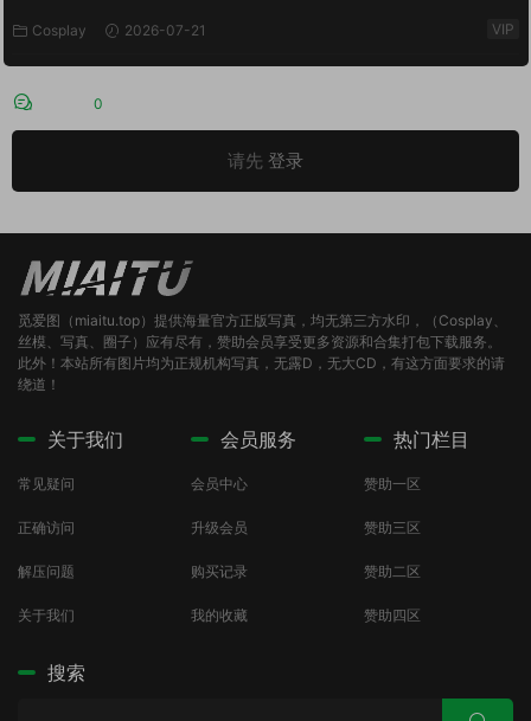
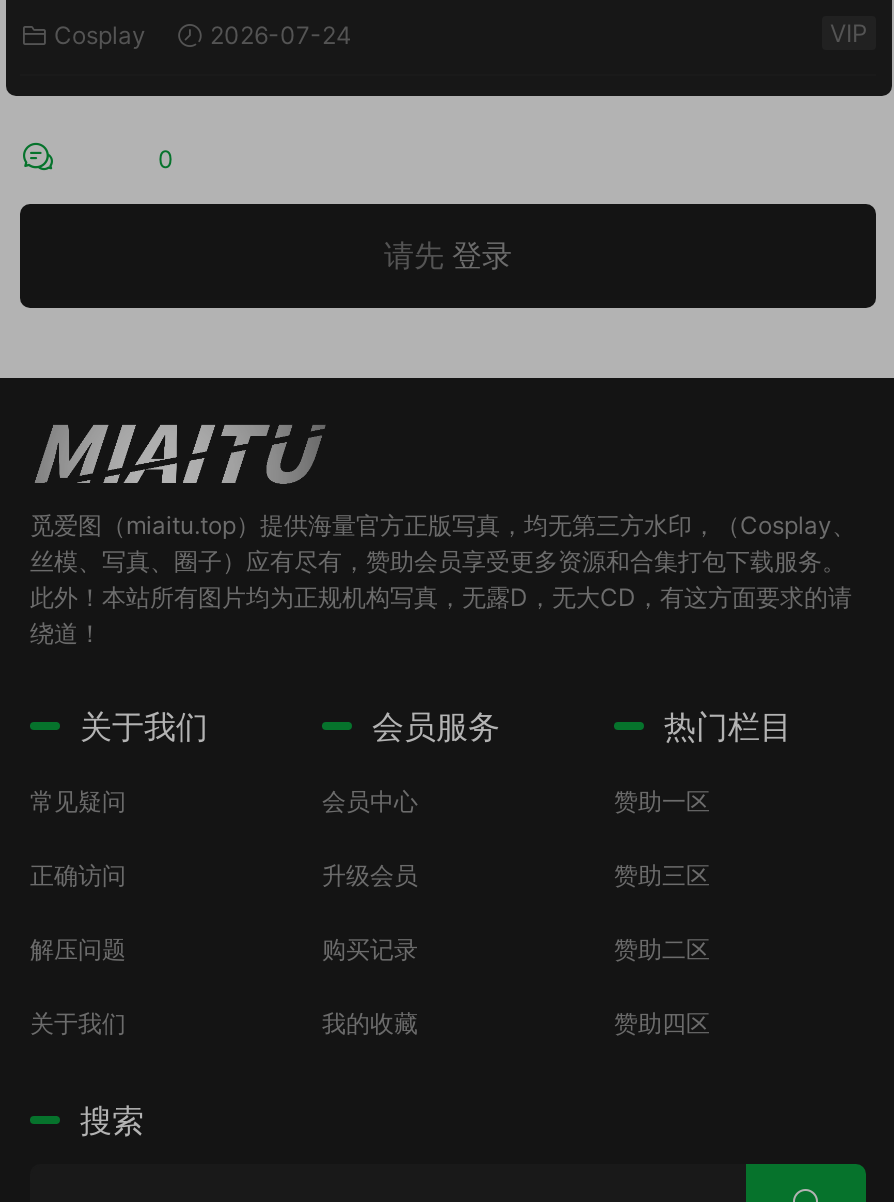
[32,21,206,39] Cosplay 2026-07-21 -> [54,20,352,50] Cosplay 2026-07-24

